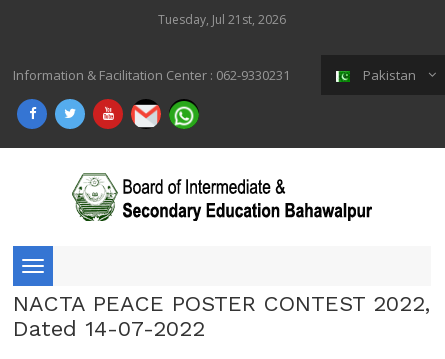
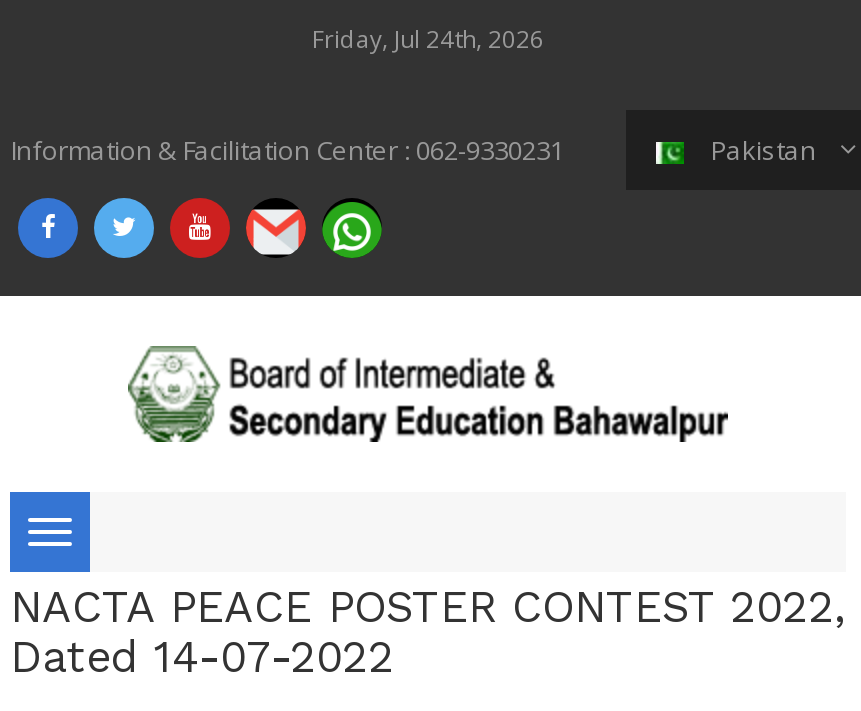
[158,11,286,28] Tuesday, Jul 21st, 2026 -> [312,22,544,56] Friday, Jul 24th, 2026

